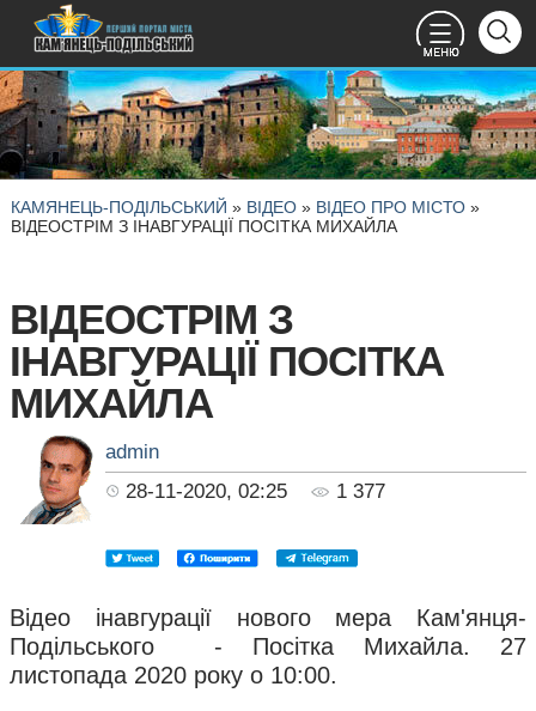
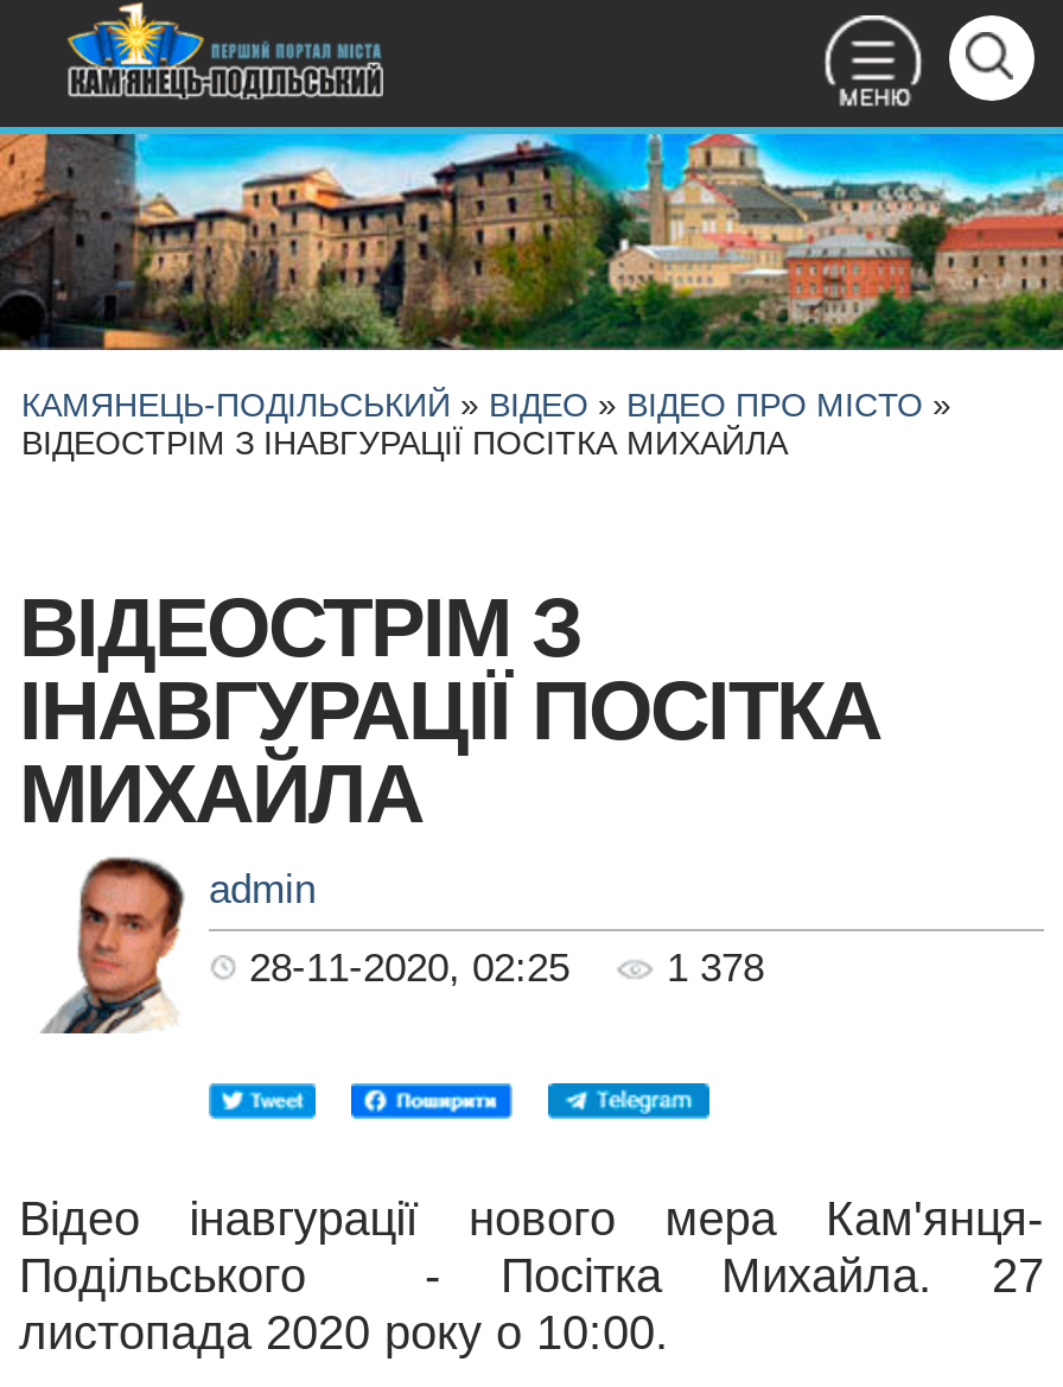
[120,480,385,503] 28-11-2020, 02:25 1 377 -> [237,946,764,991] 28-11-2020, 02:25 1 378

